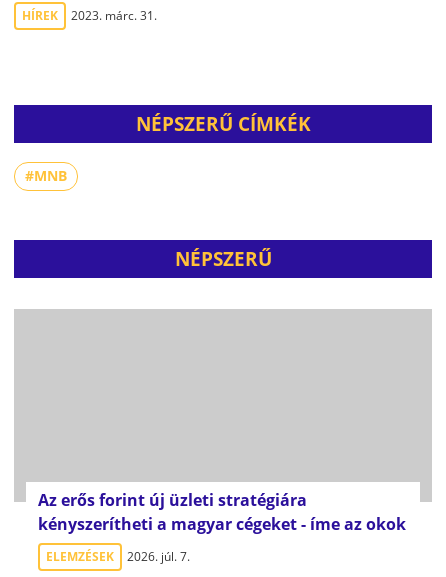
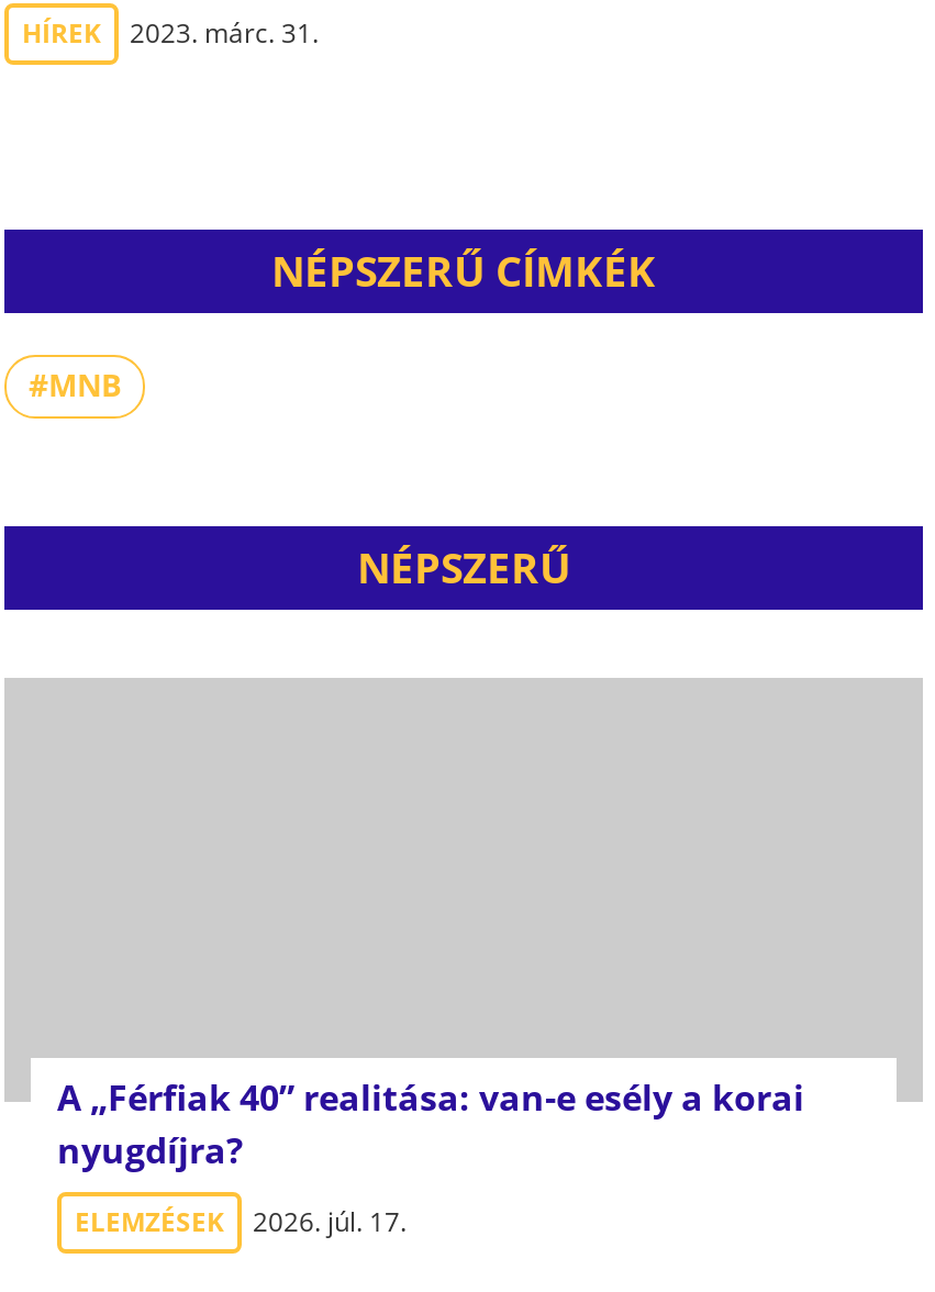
[38,489,406,535] Az erős forint új üzleti stratégiára | kényszerítheti a magyar cégeket - íme az okok -> [57,1073,804,1174] A „Férfiak 40” realitása: van-e esély a korai | nyugdíjra?
[46,548,190,565] ELEMZÉSEK 2026. júl. 7. -> [75,1203,407,1240] ELEMZÉSEK 2026. júl. 17.

